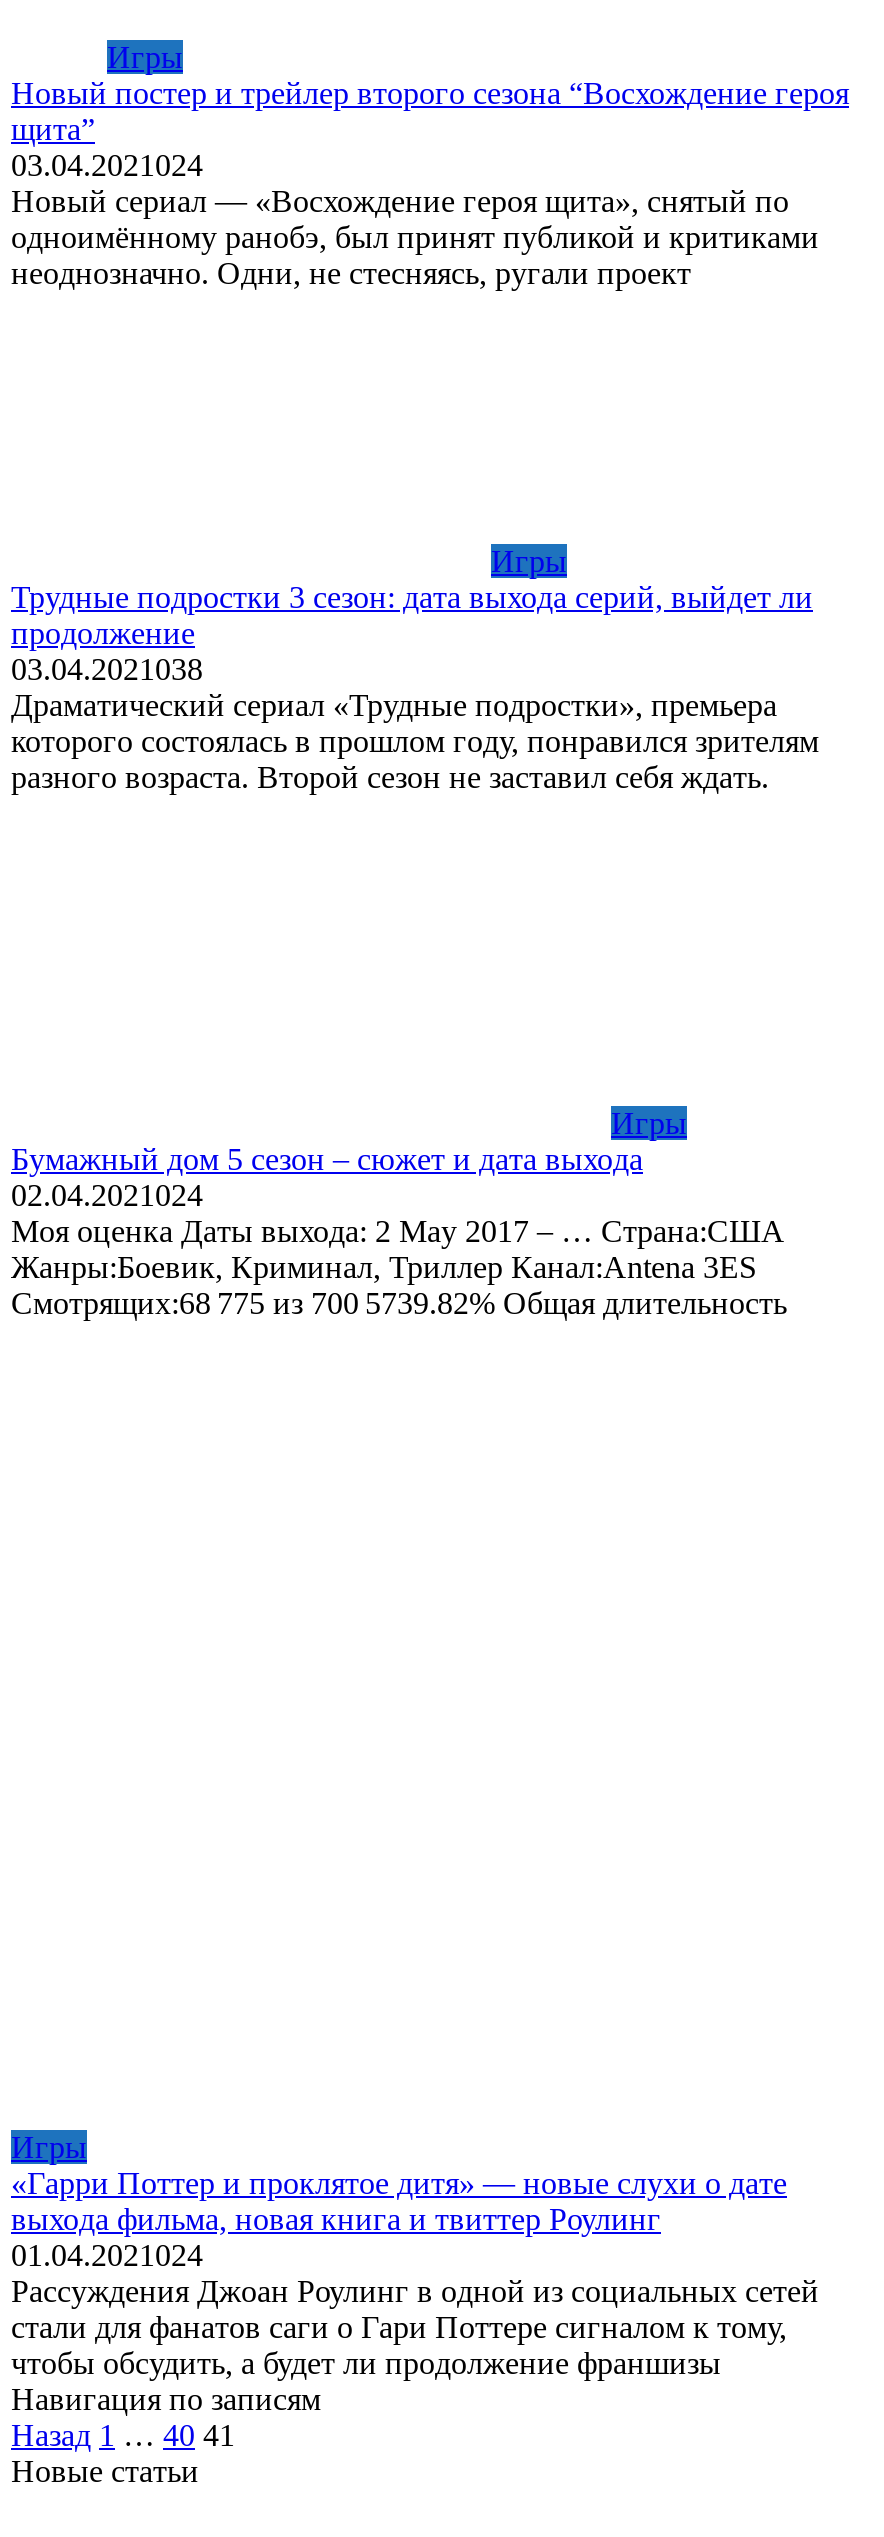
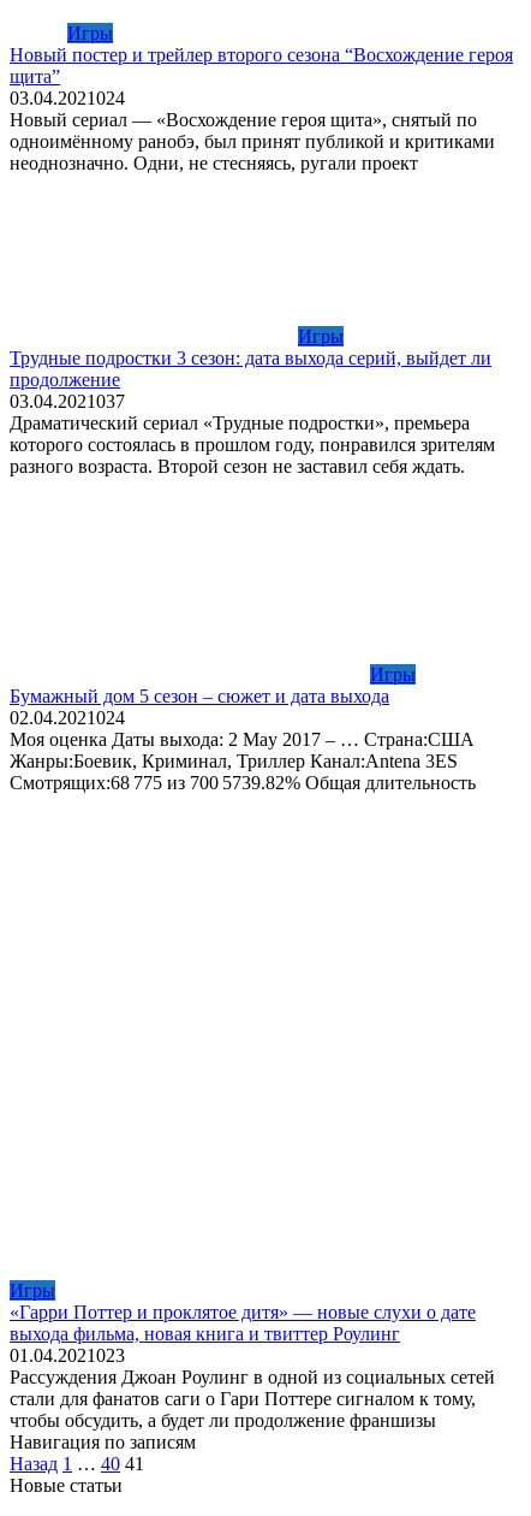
[11,652,203,686] 03.04.2021 038 -> [10,391,125,411] 03.04.2021 037
[11,2238,203,2272] 01.04.2021 024 -> [10,1345,125,1365] 01.04.2021 023

